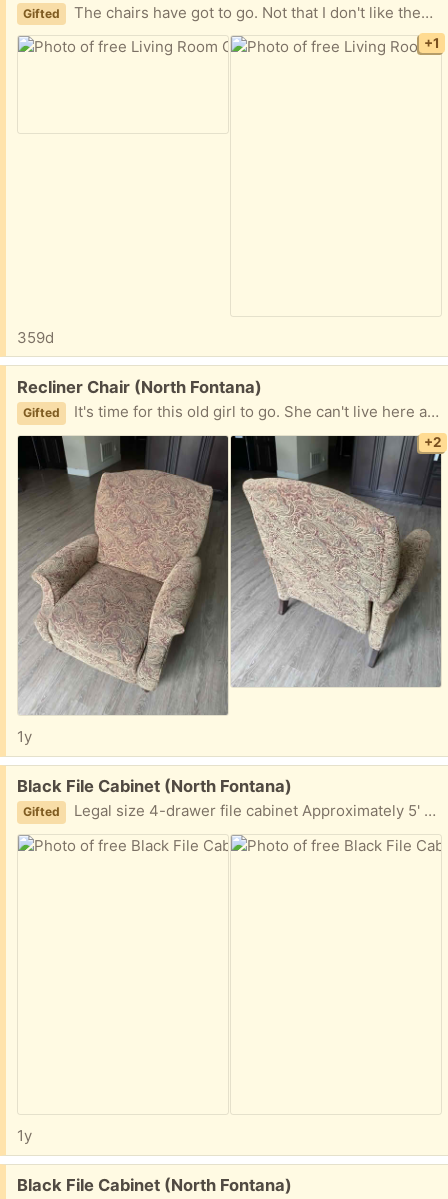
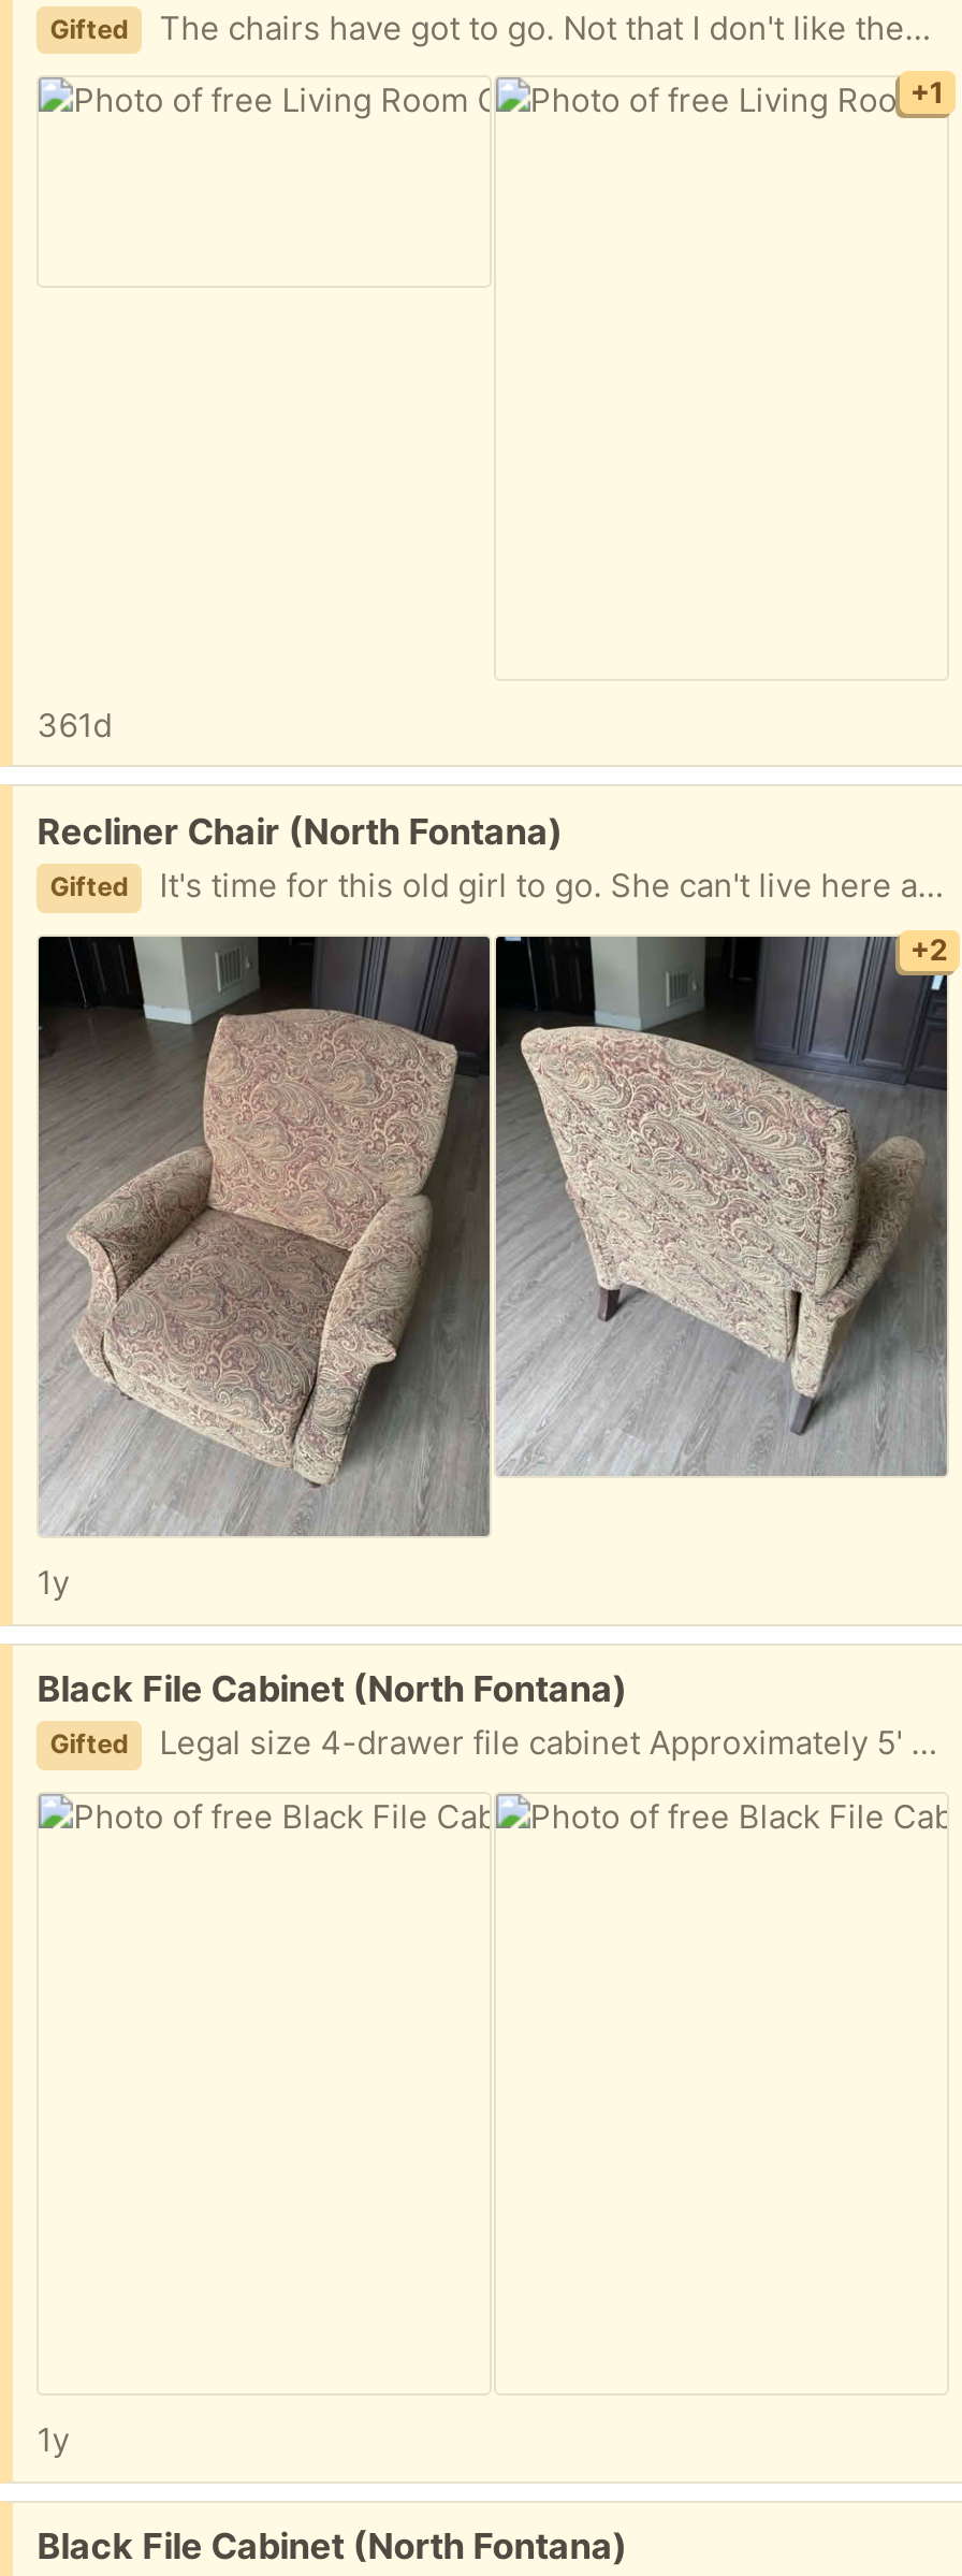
[17,328,54,347] 359d -> [37,704,112,745] 361d

